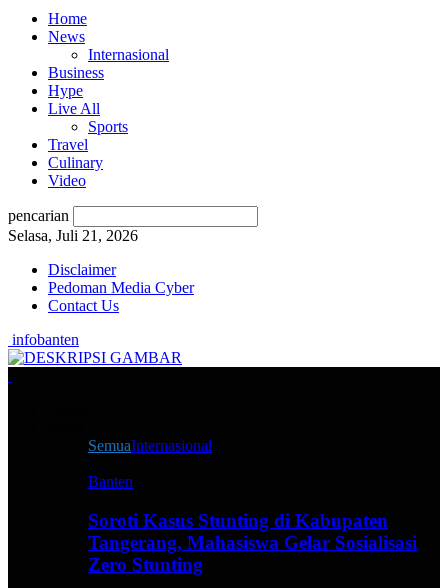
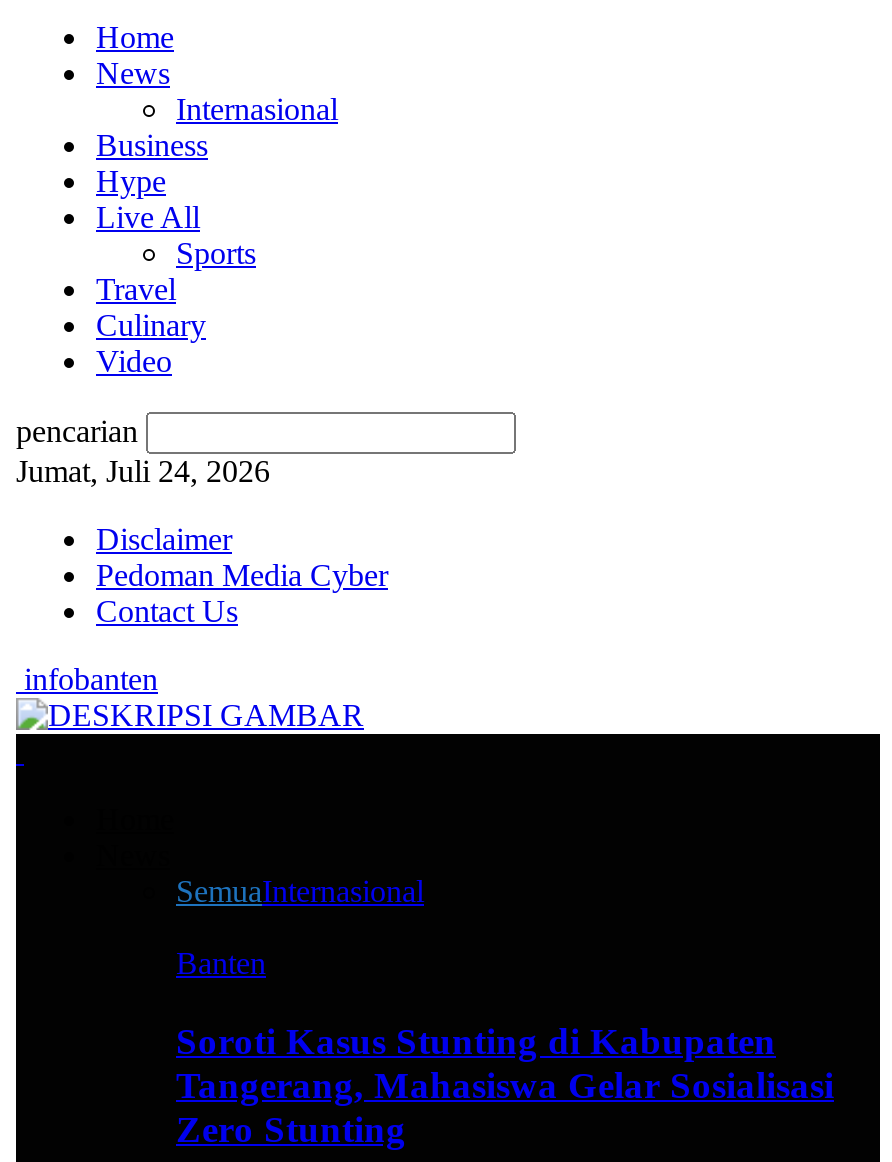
[8,227,138,244] Selasa, Juli 21, 2026 -> [16,454,270,488] Jumat, Juli 24, 2026

